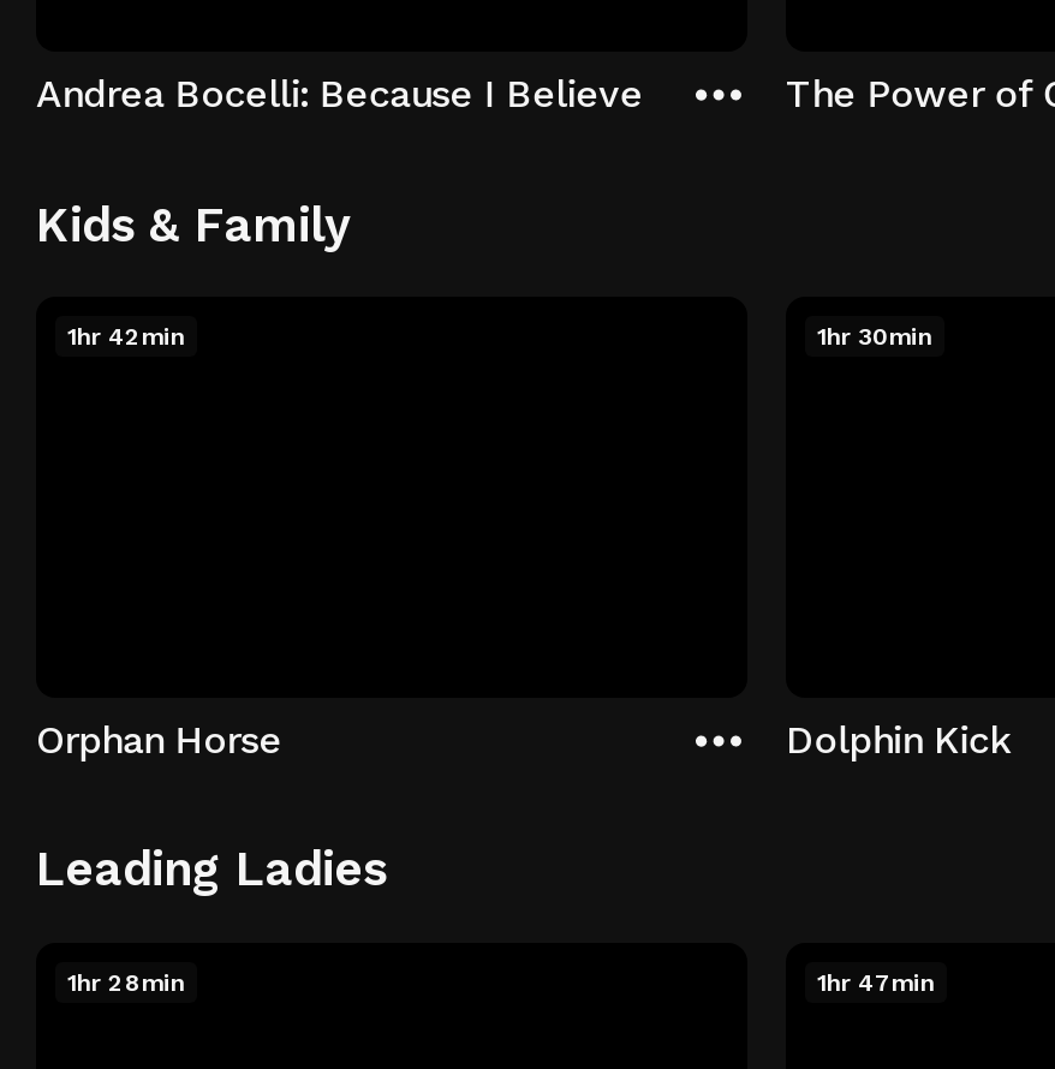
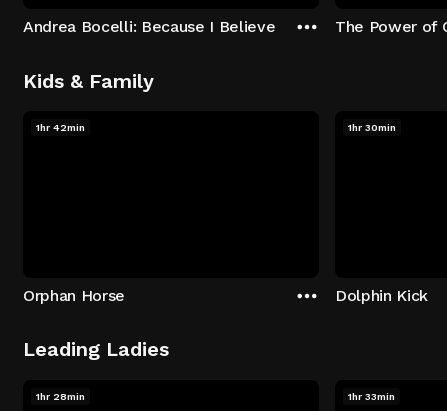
[817,968,935,995] 1hr 47min -> [348,390,395,401] 1hr 33min

